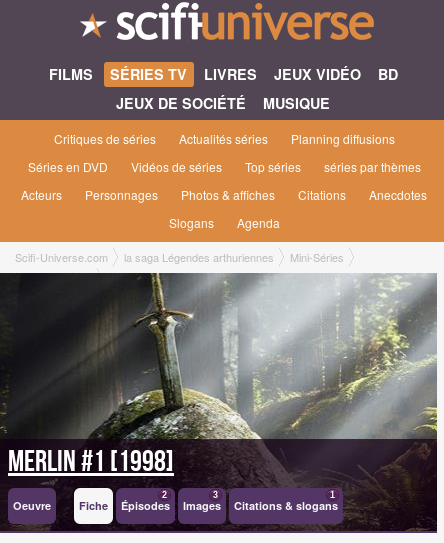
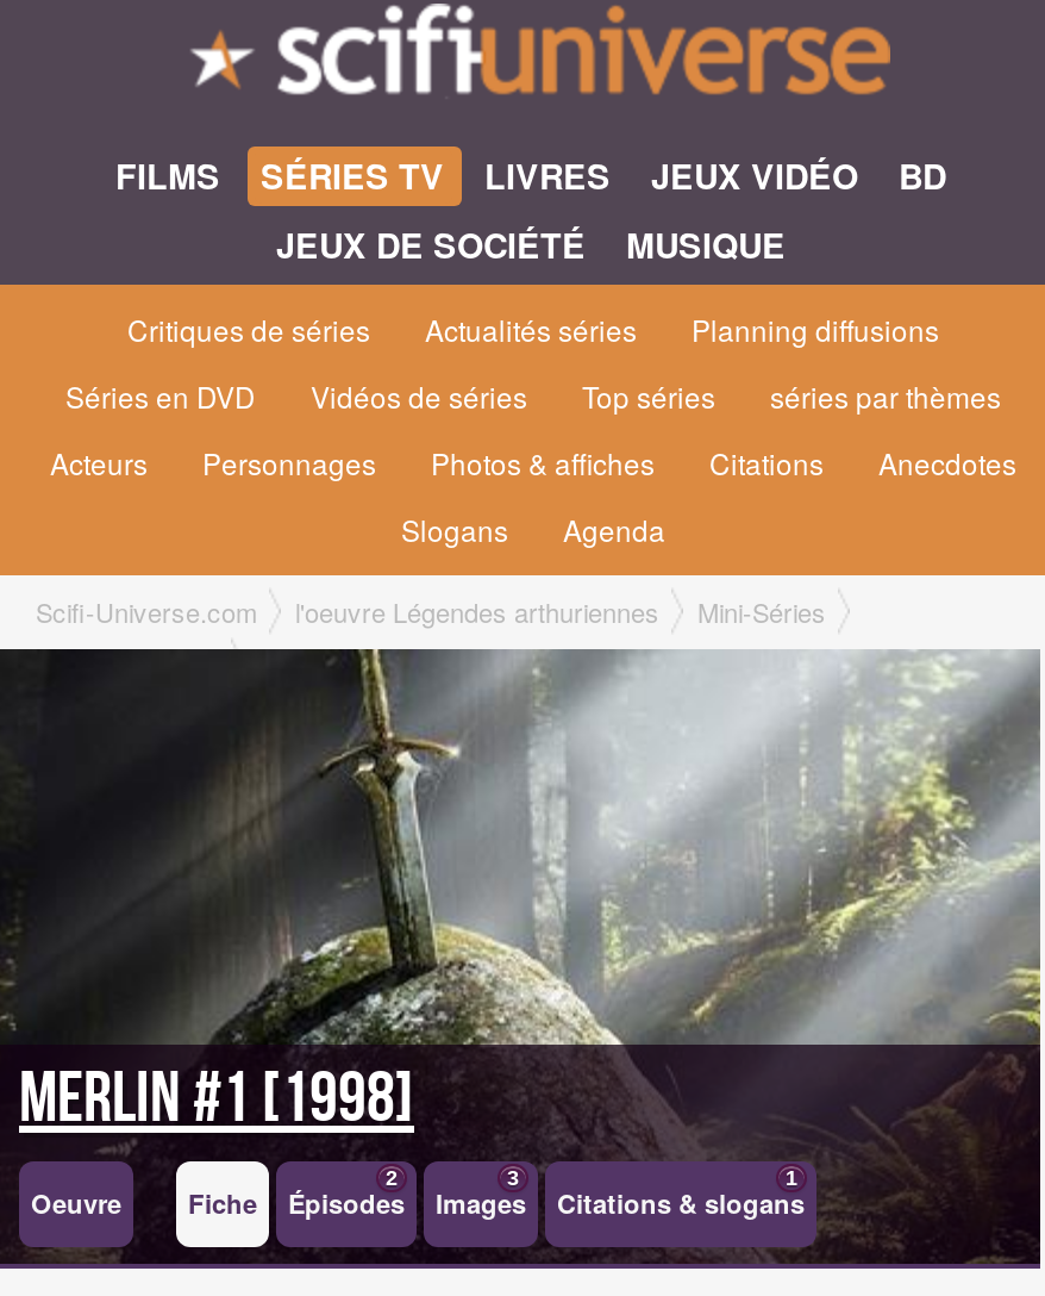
[124,249,274,265] la saga Légendes arthuriennes -> [295,592,659,630] l'oeuvre Légendes arthuriennes

